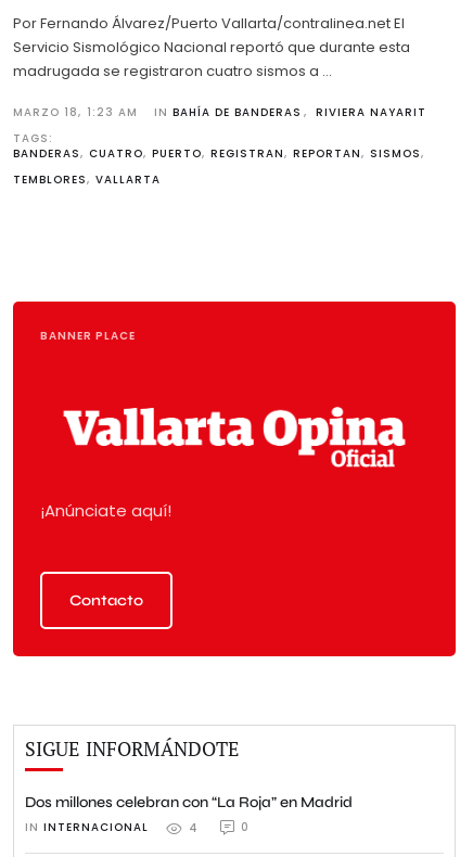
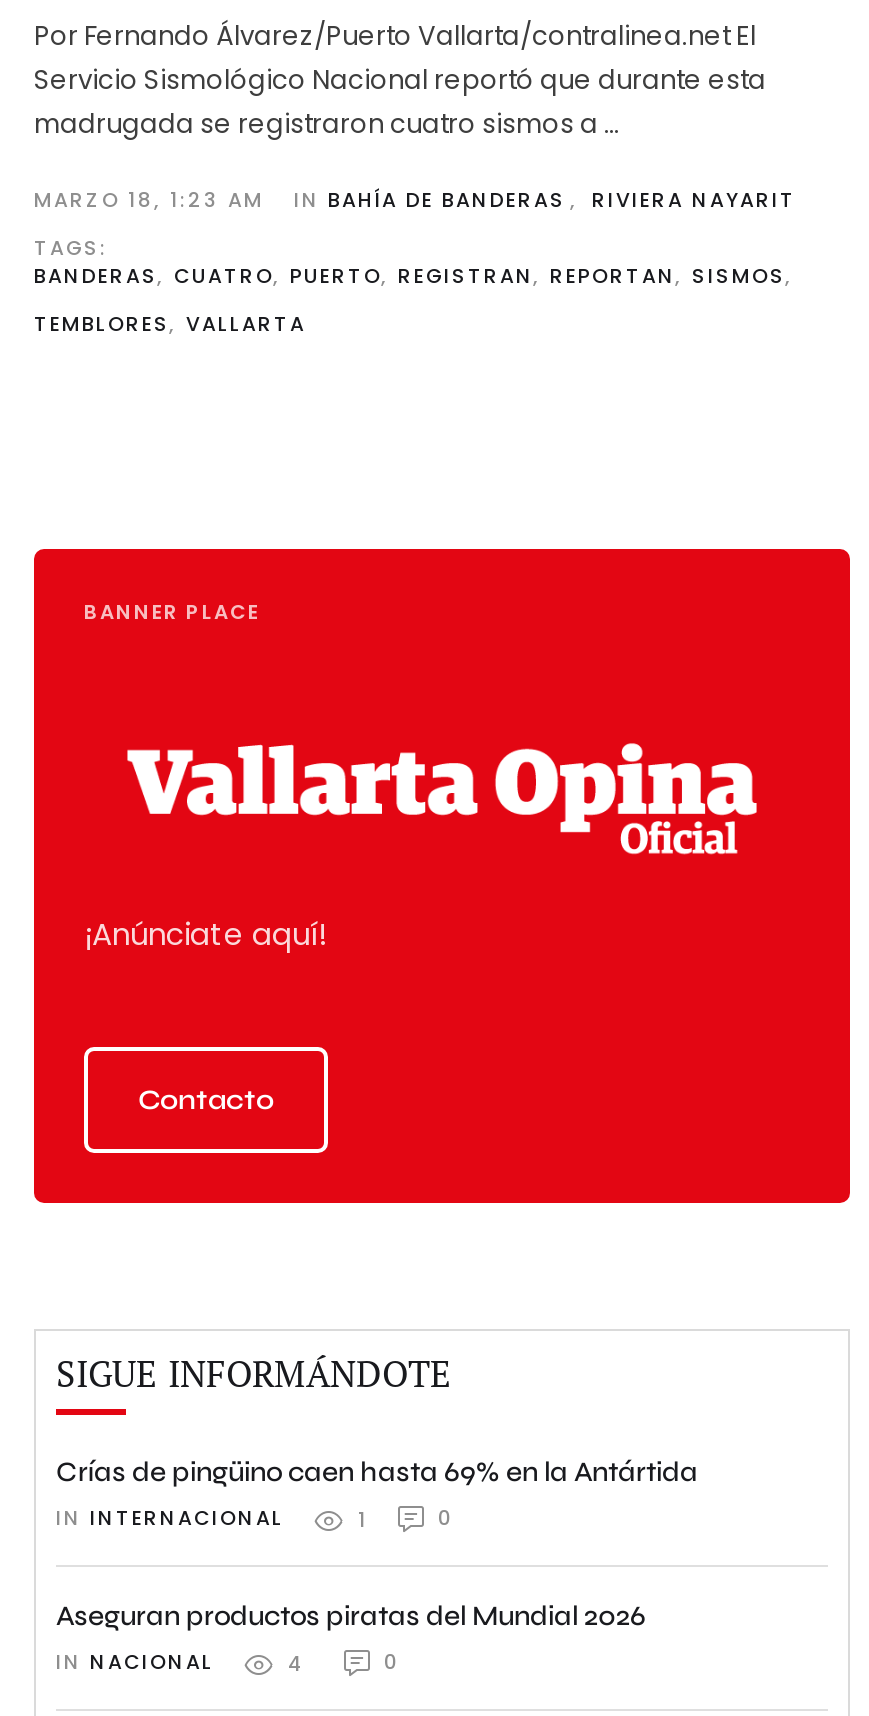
[25,793,353,811] Dos millones celebran con “La Roja” en Madrid -> [56,1455,698,1489] Crías de pingüino caen hasta 69% en la Antártida
none -> [56,1503,646,1677] 1 | 0 | Aseguran productos piratas del Mundial 2026 | IN NACIONAL

